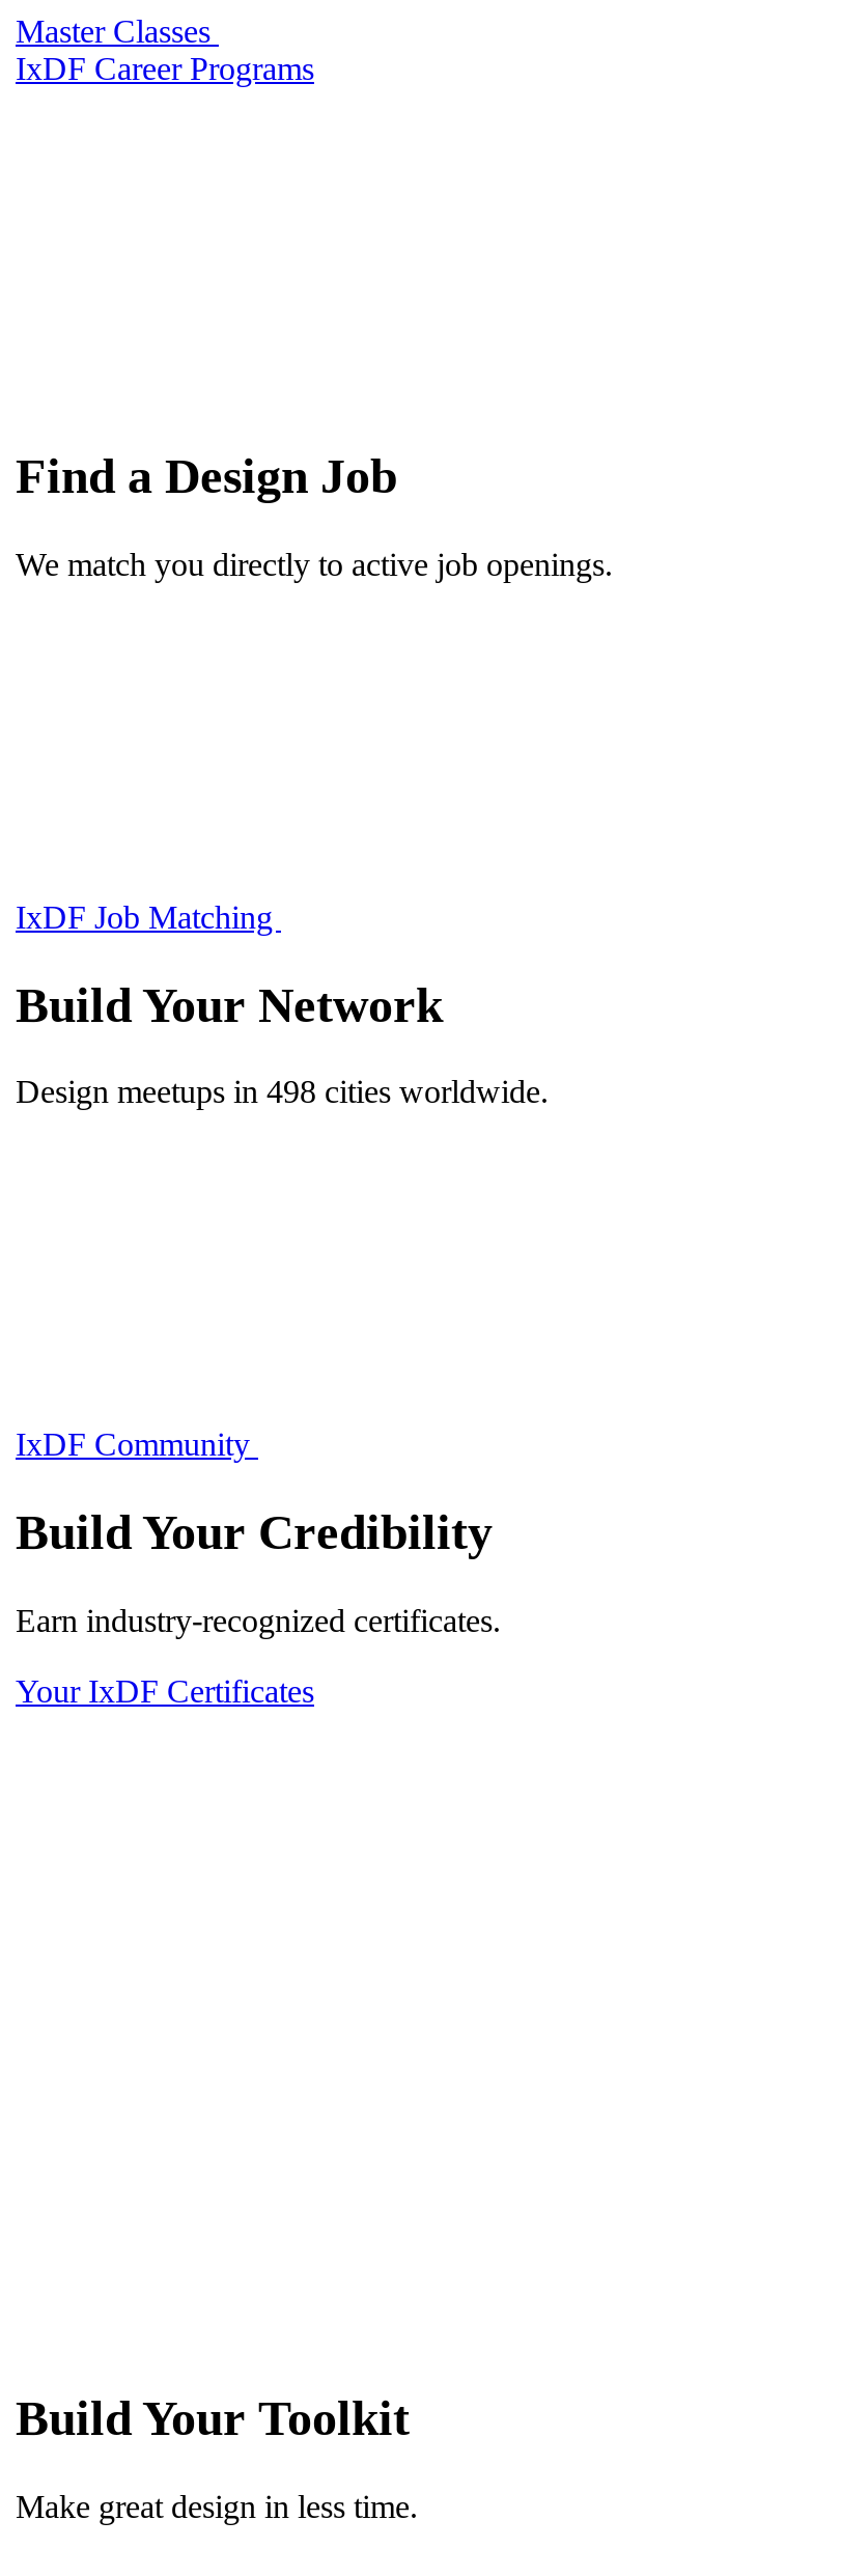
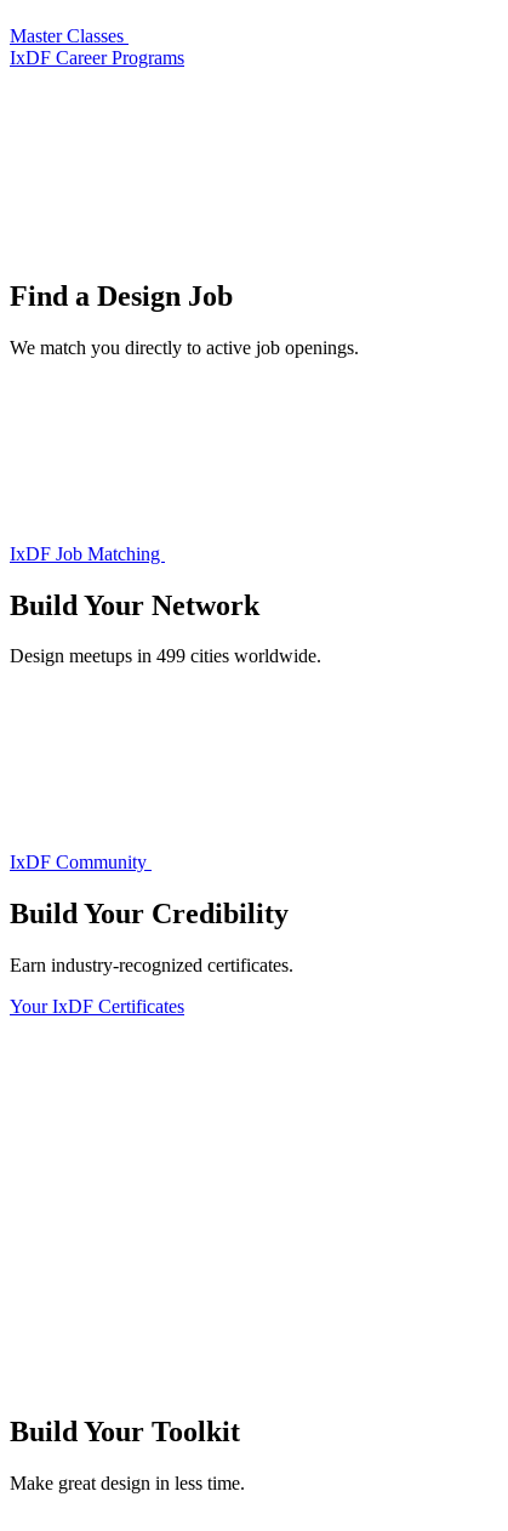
[16,1075,549,1110] Design meetups in 498 cities worldwide. -> [10,646,321,667] Design meetups in 499 cities worldwide.

